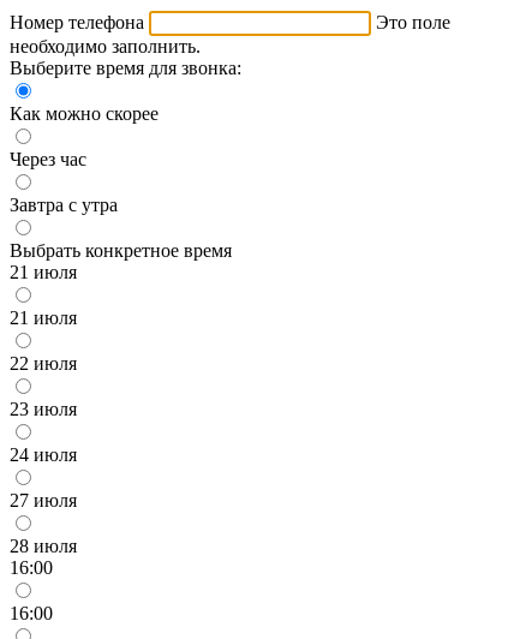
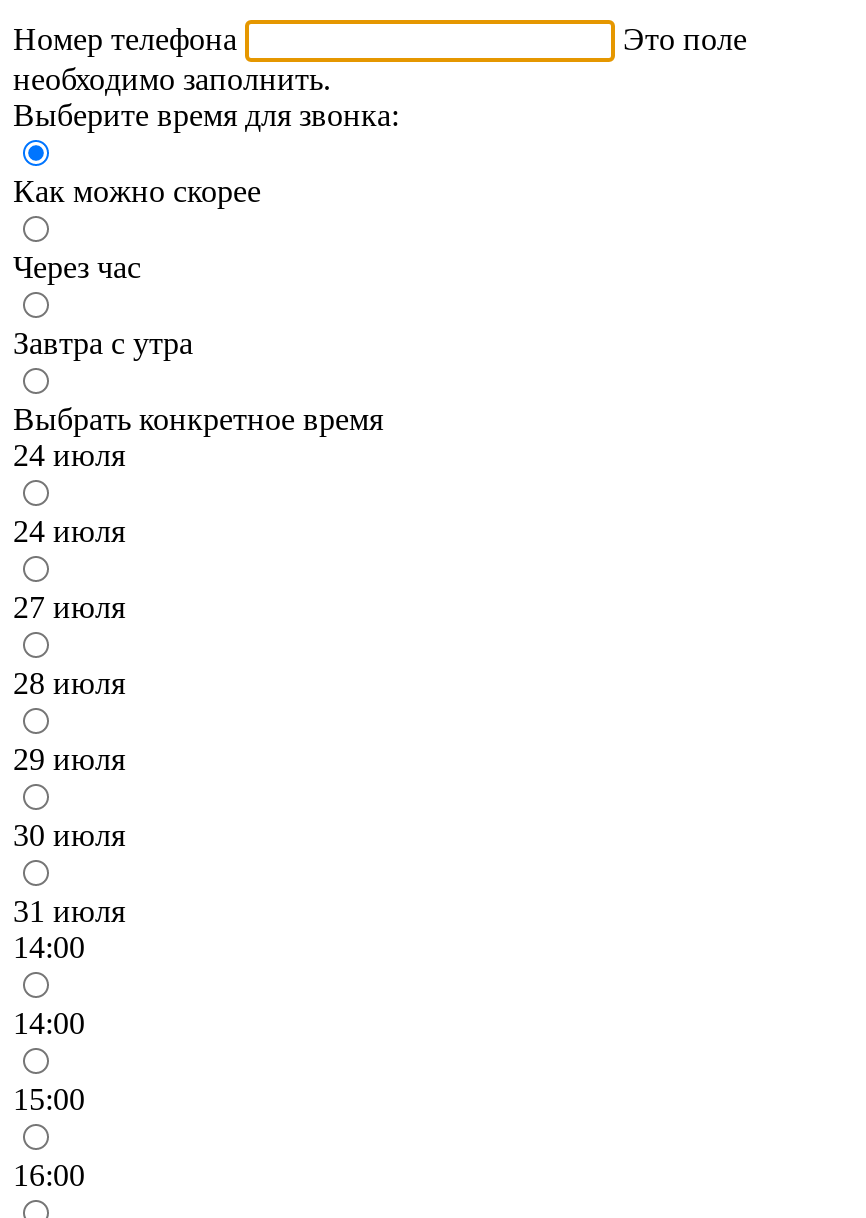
[10,261,77,419] 21 июля | 21 июля | 22 июля | 23 июля -> [13,437,125,471] 24 июля
moved [10,444,77,556] -> [13,513,125,699]: 24 июля | 27 июля | 28 июля
[10,557,53,577] 16:00 -> [13,741,125,1115] 29 июля | 30 июля | 31 июля | 14:00 | 14:00 | 15:00

